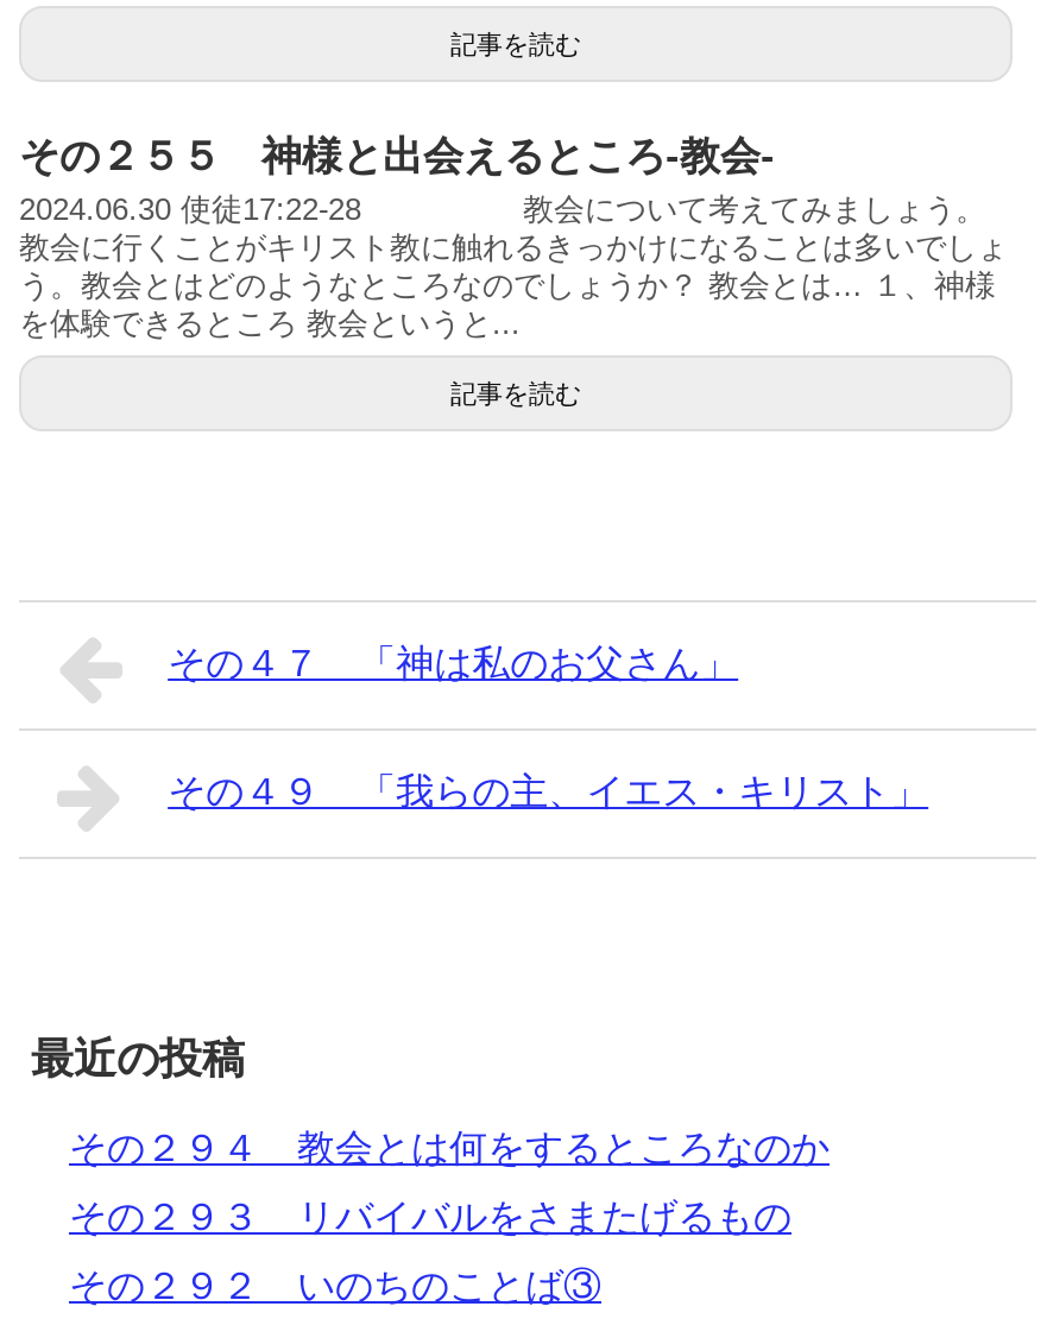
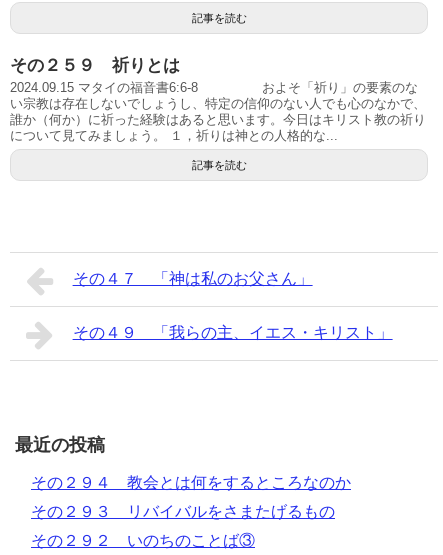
[19,134,1008,341] その２５５ 神様と出会えるところ‐教会‐ | 2024.06.30 使徒17:22-28 教会について考えてみましょう。 | 教会に行くことがキリスト教に触れるきっかけになることは多いでしょ | う。教会とはどのようなところなのでしょうか？ 教会とは… １、神様 | を体験できるところ 教会というと... -> [10,56,426,143] その２５９ 祈りとは | 2024.09.15 マタイの福音書6:6-8 およそ「祈り」の要素のな | い宗教は存在しないでしょうし、特定の信仰のない人でも心のなかで、 | 誰か（何か）に祈った経験はあると思います。今日はキリスト教の祈り | について見てみましょう。 １，祈りは神との人格的な...

